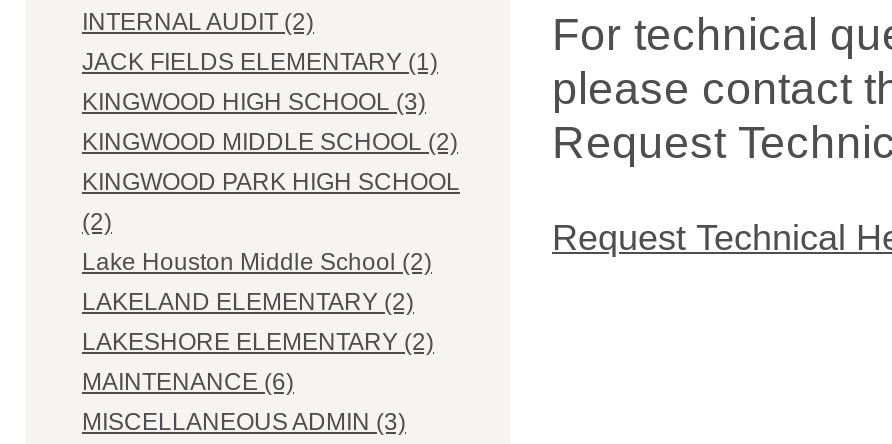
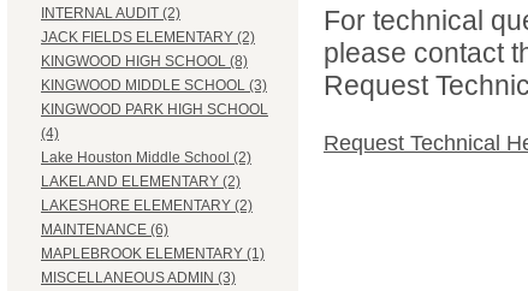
[82,49,438,77] JACK FIELDS ELEMENTARY (1) -> [41,29,255,46] JACK FIELDS ELEMENTARY (2)
[82,89,426,117] KINGWOOD HIGH SCHOOL (3) -> [41,53,248,70] KINGWOOD HIGH SCHOOL (8)
[82,129,458,157] KINGWOOD MIDDLE SCHOOL (2) -> [41,77,267,94] KINGWOOD MIDDLE SCHOOL (3)
[82,209,112,237] (2) -> [41,125,59,142] (4)
none -> [41,246,265,263] MAPLEBROOK ELEMENTARY (1)

